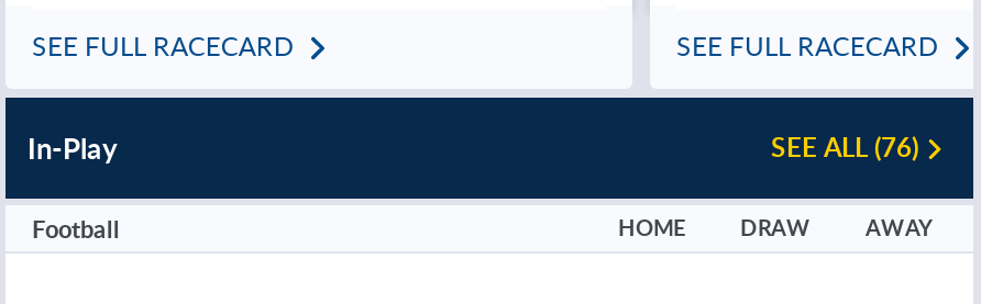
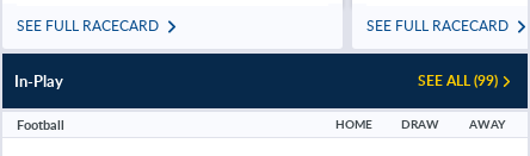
[771,129,918,166] SEE ALL (76) -> [418,70,498,91] SEE ALL (99)

